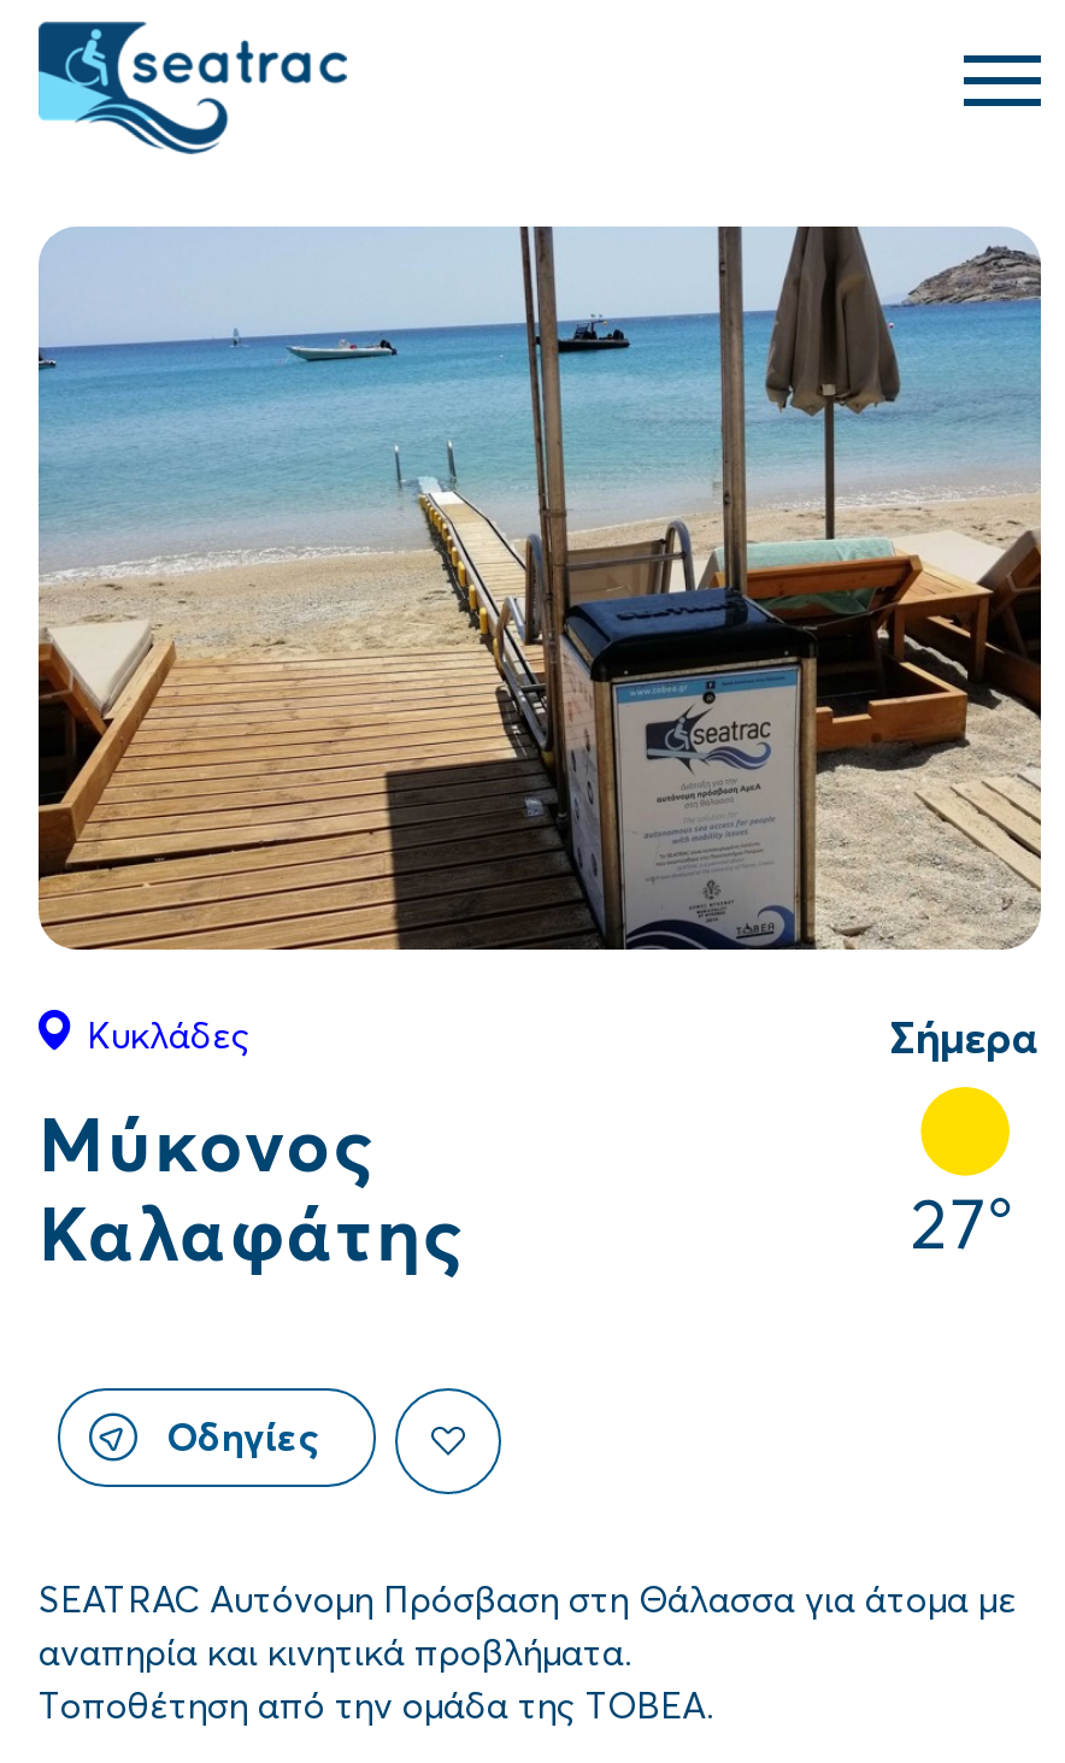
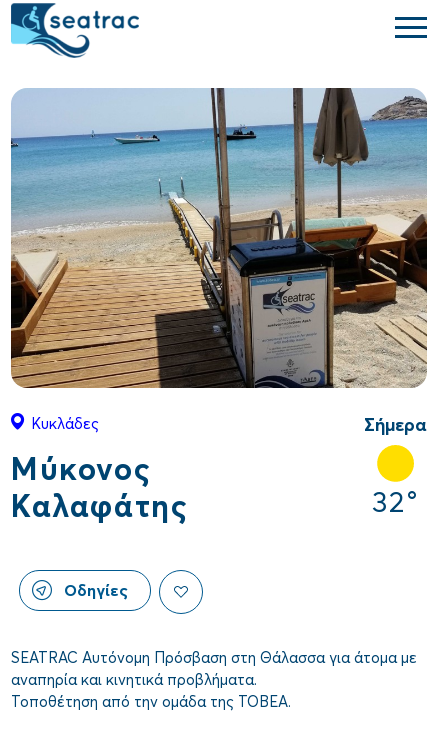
[911,1177,1019,1262] 27° -> [372,482,419,517] 32°

